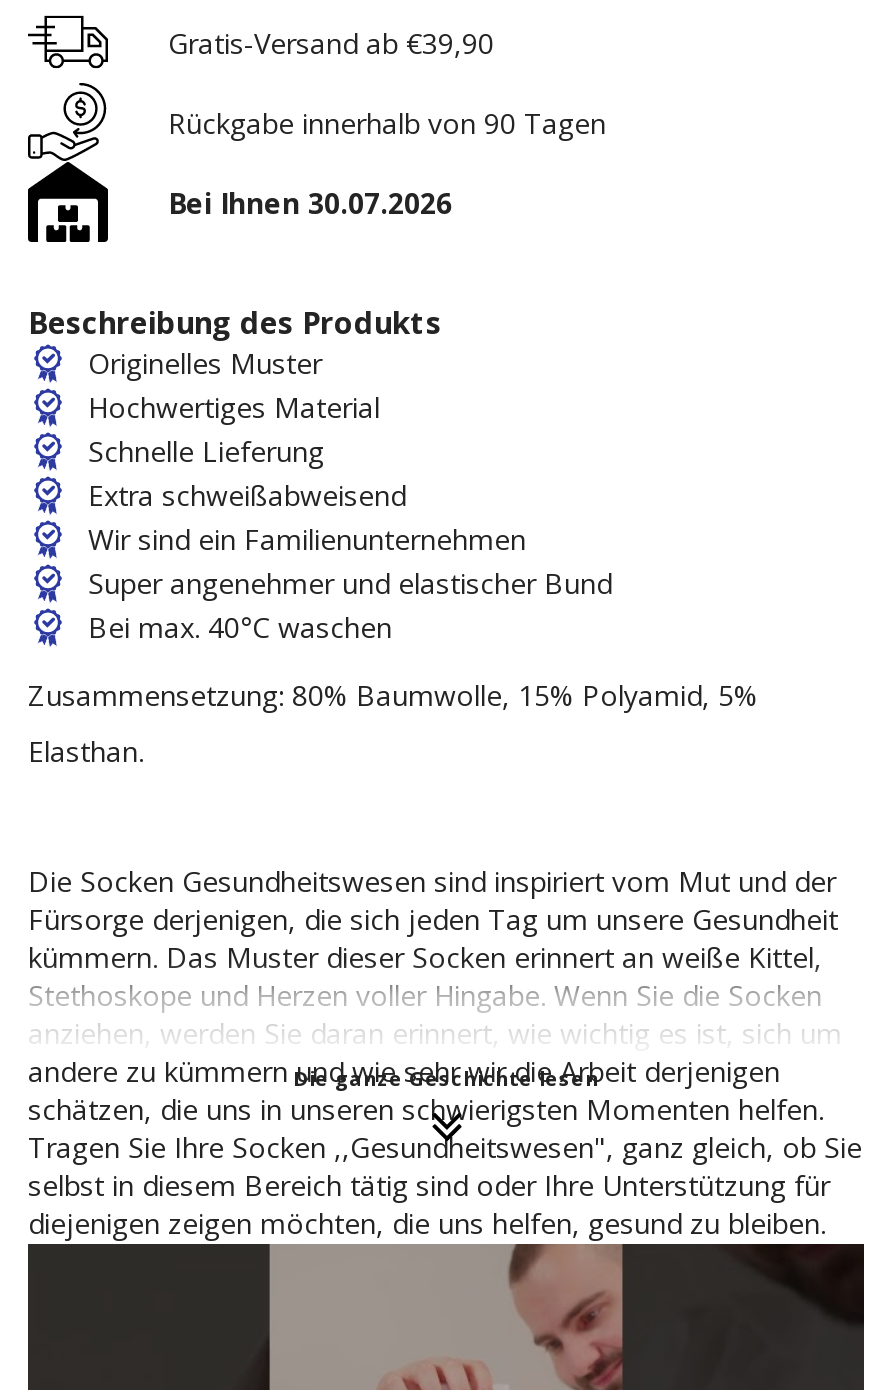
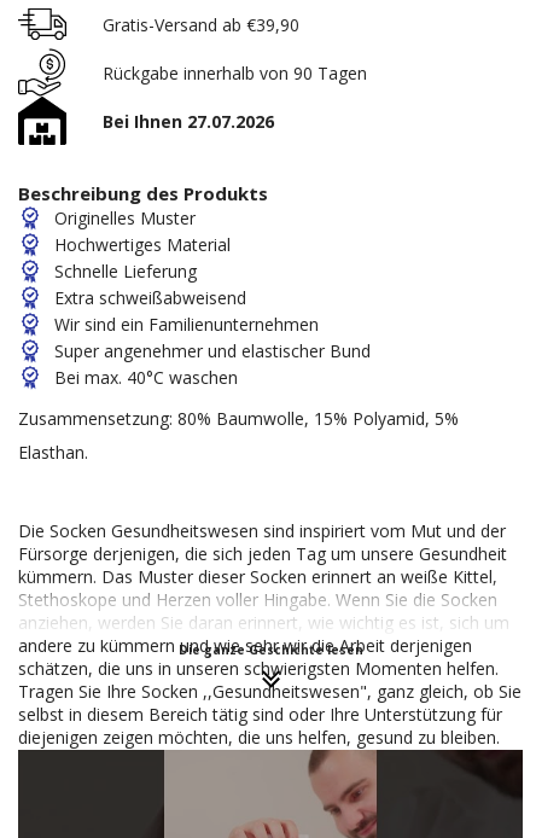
[168,184,452,222] Bei Ihnen 30.07.2026 -> [103,110,274,133] Bei Ihnen 27.07.2026

